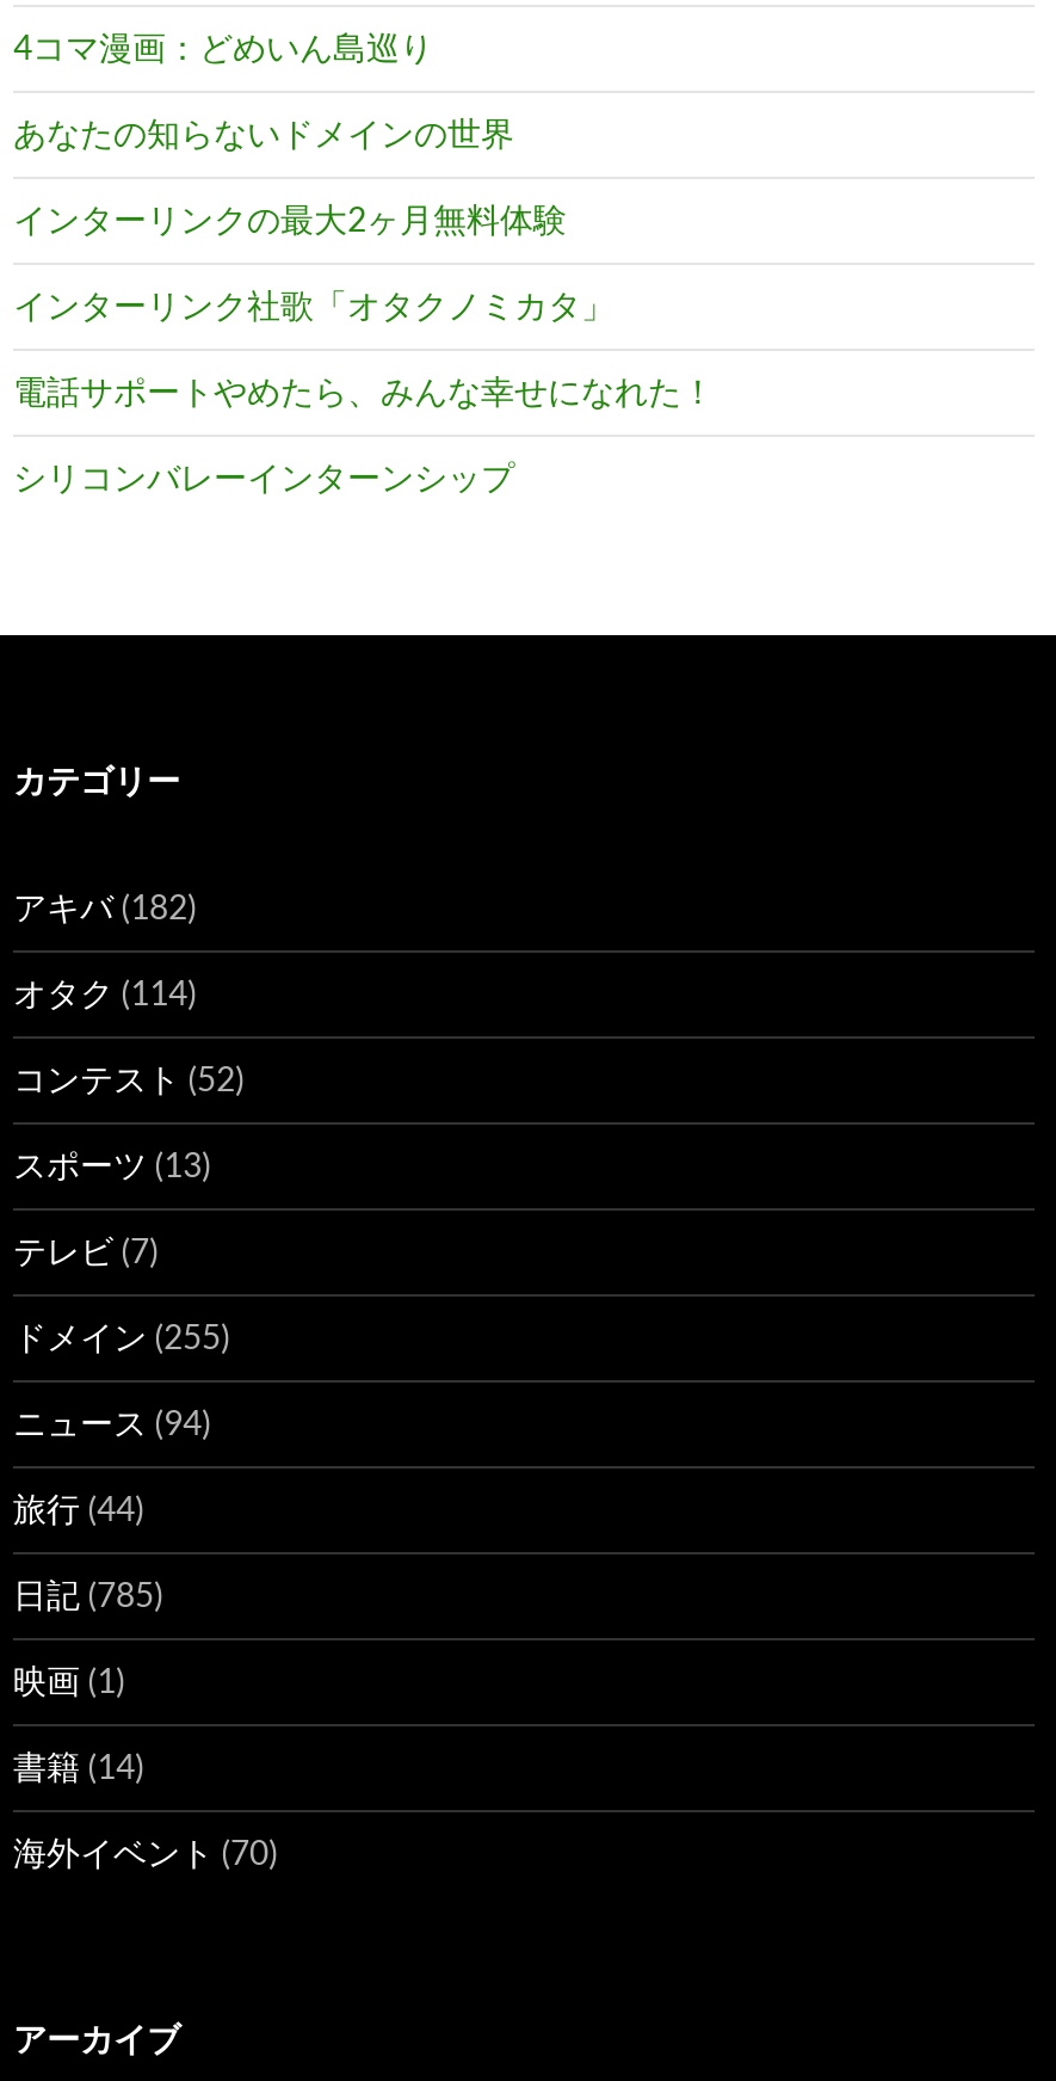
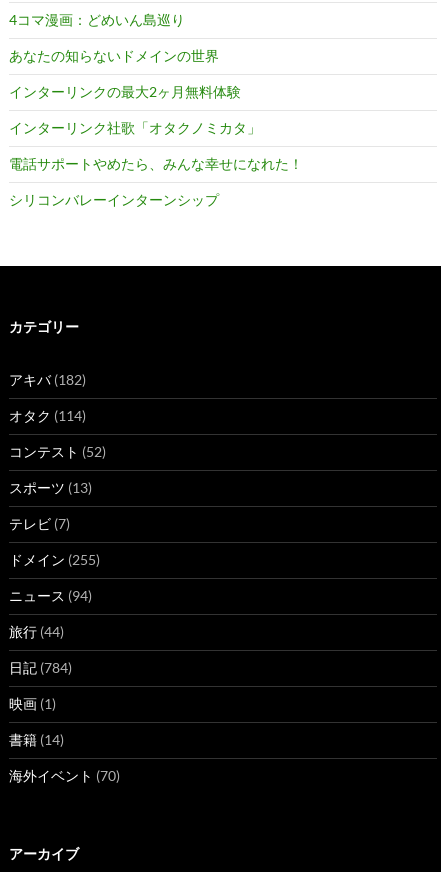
[13,1573,163,1614] 日記(785) -> [9,659,72,676] 日記(784)

